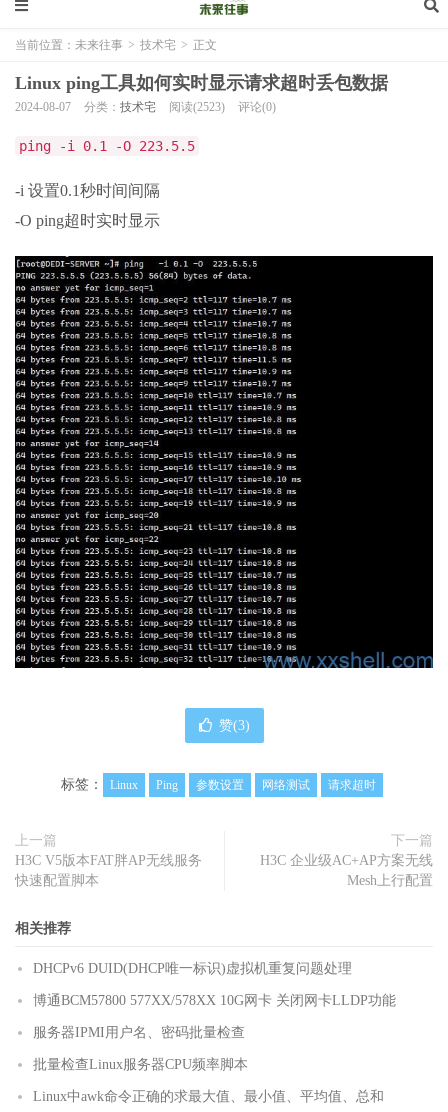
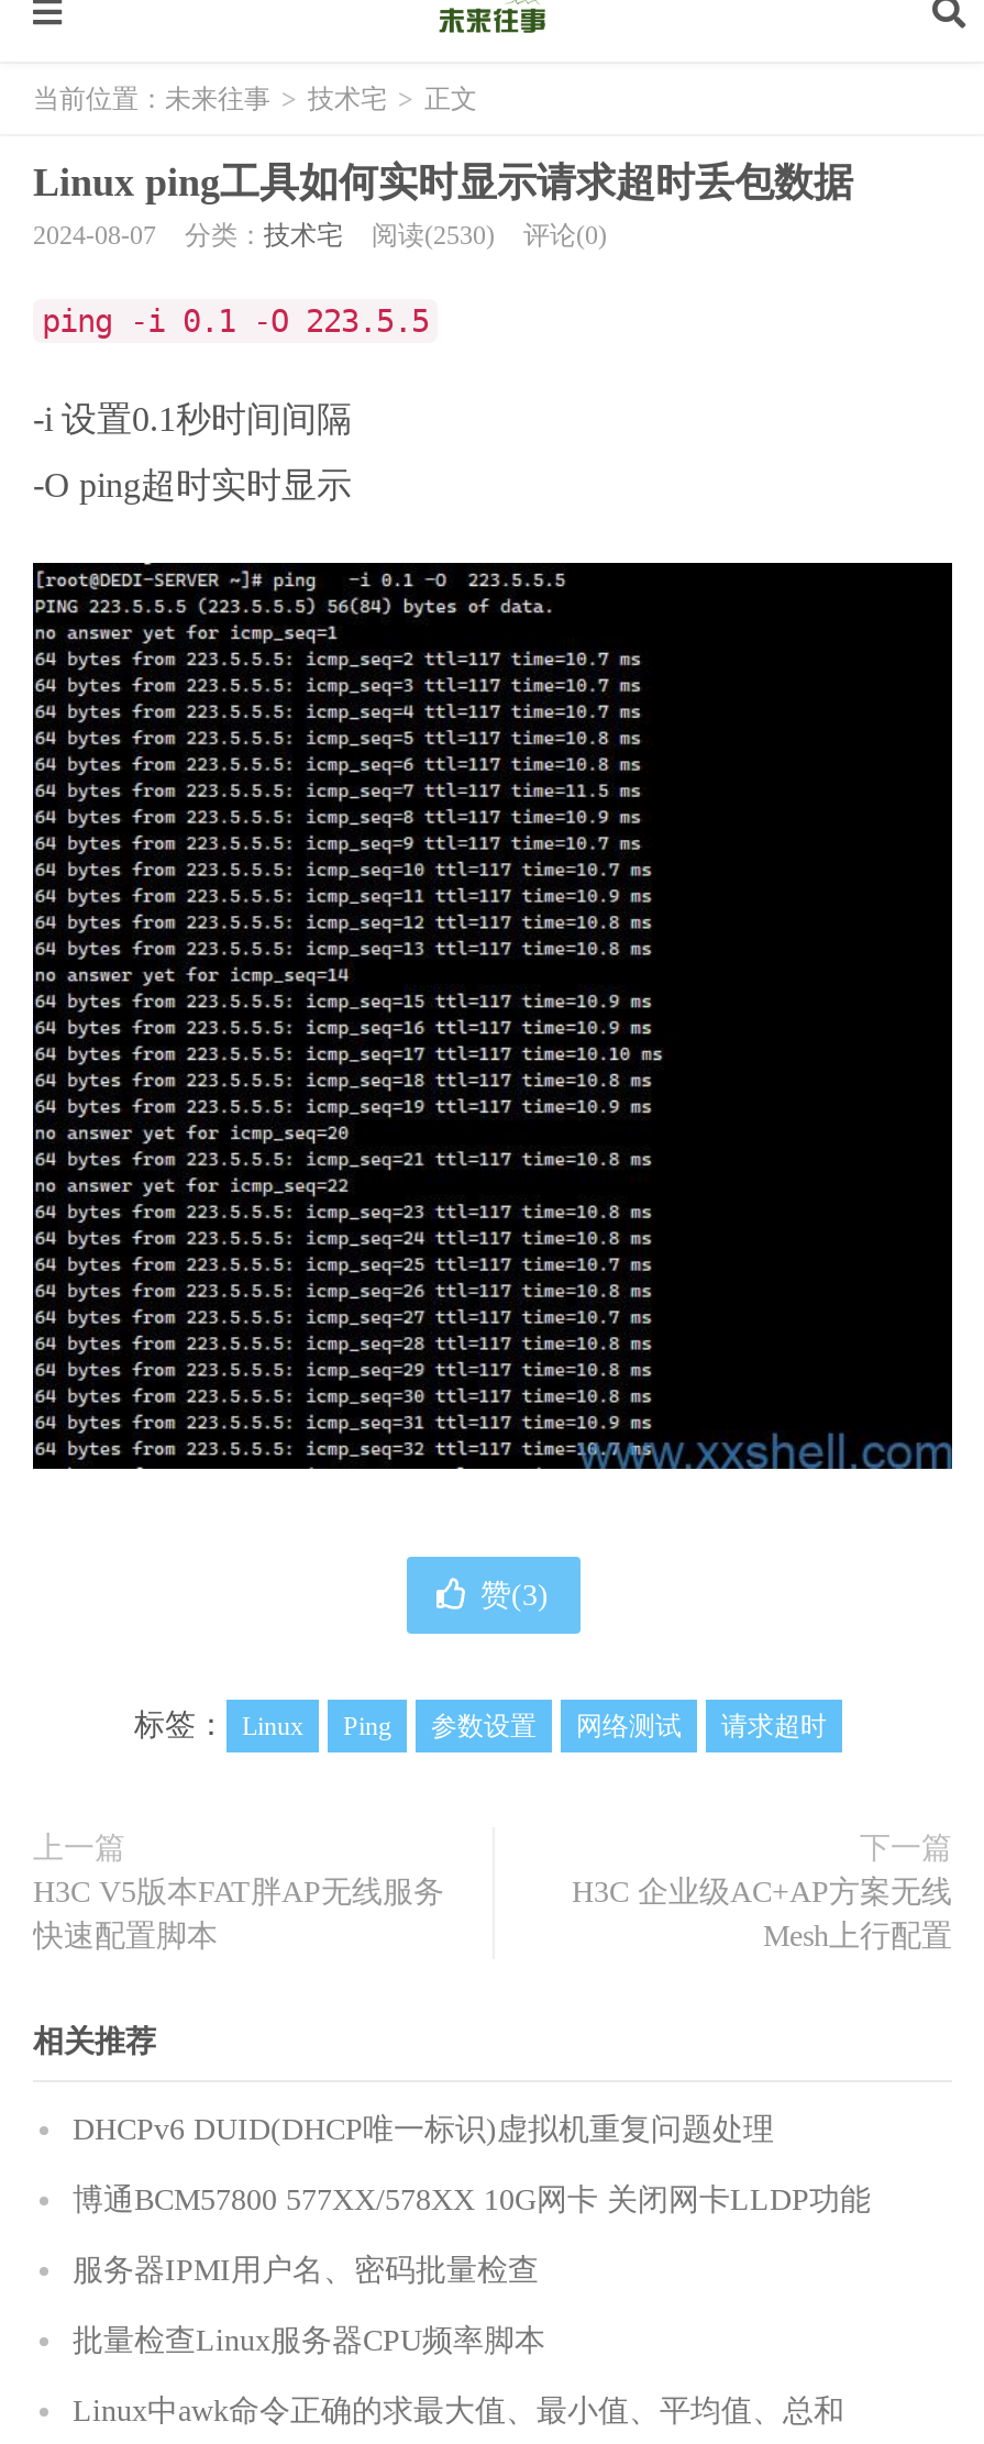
[15,100,276,114] 2024-08-07 分类：技术宅 阅读(2523) 评论(0) -> [33,220,607,251] 2024-08-07 分类：技术宅 阅读(2530) 评论(0)

